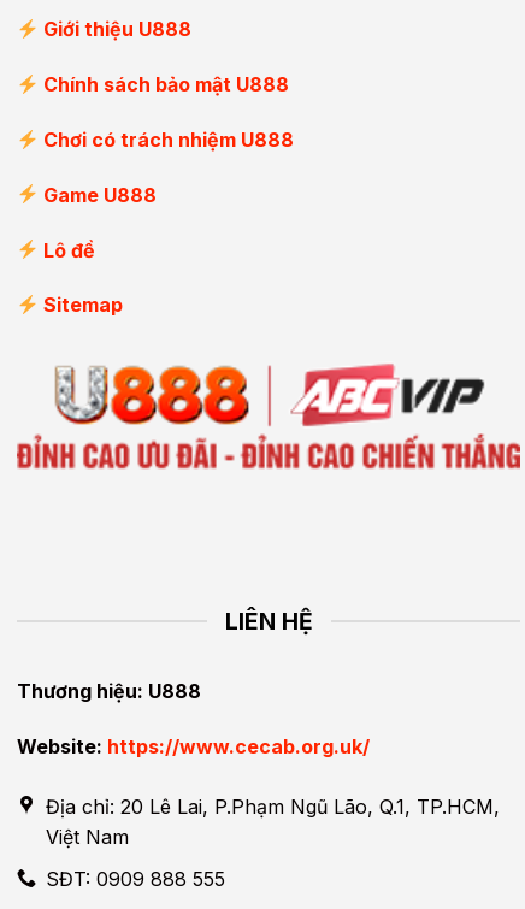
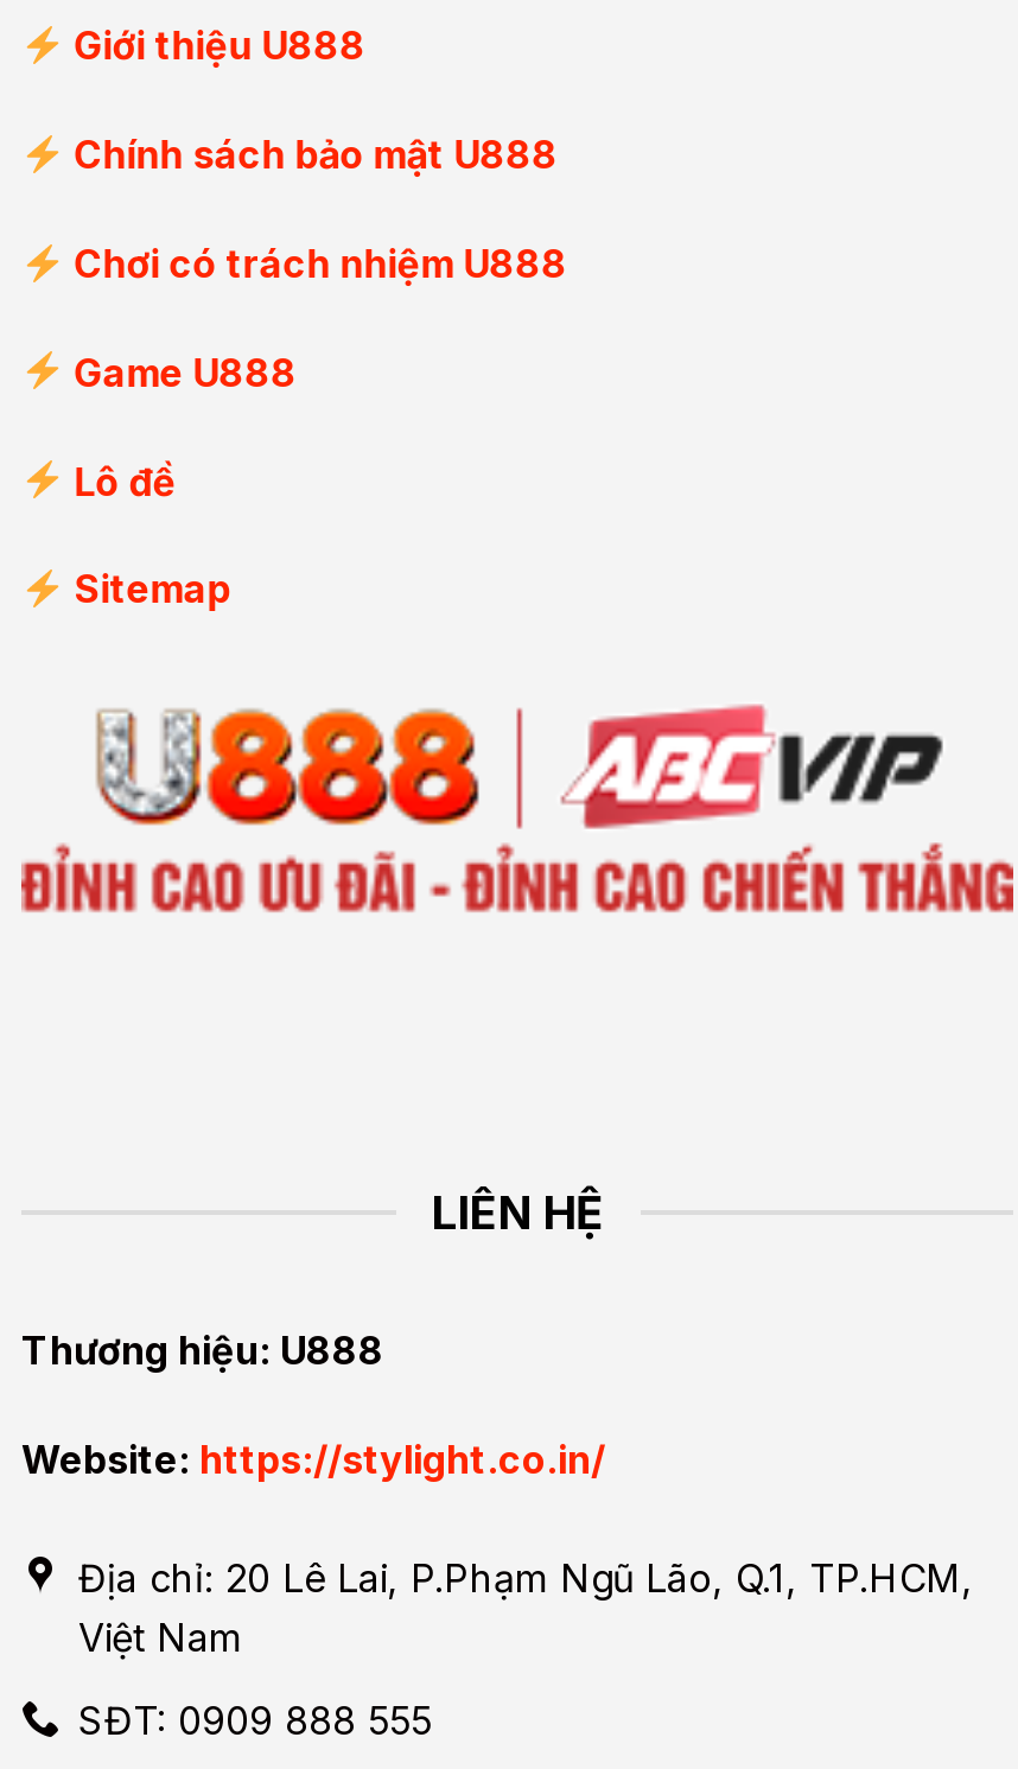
[17,734,370,758] Website: https://www.cecab.org.uk/ -> [21,1435,605,1482] Website: https://stylight.co.in/

